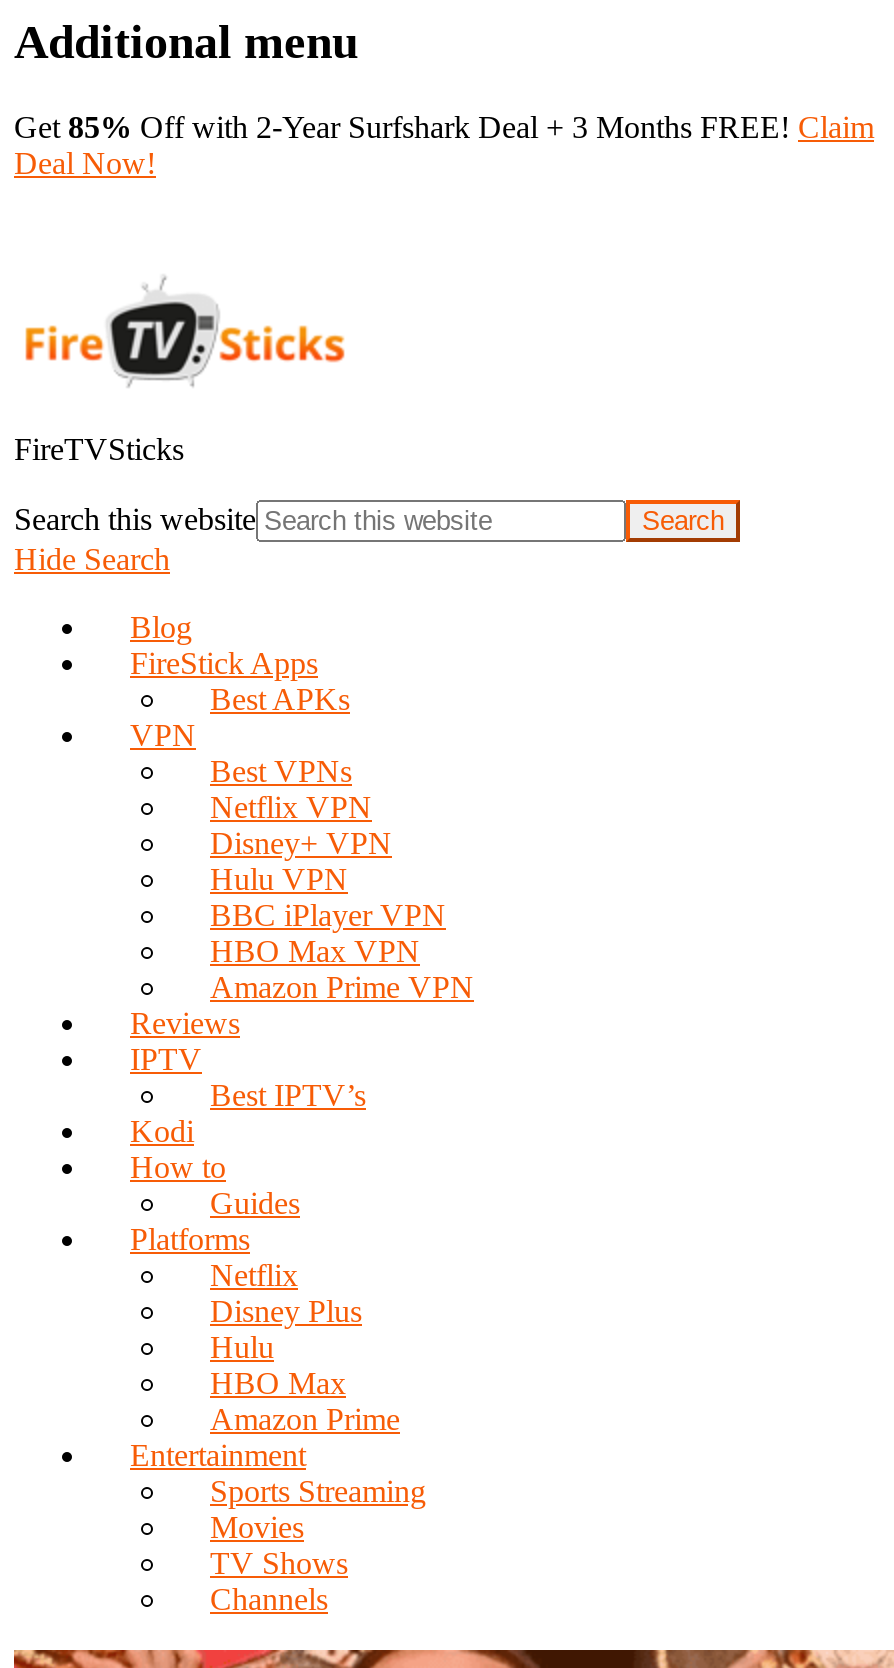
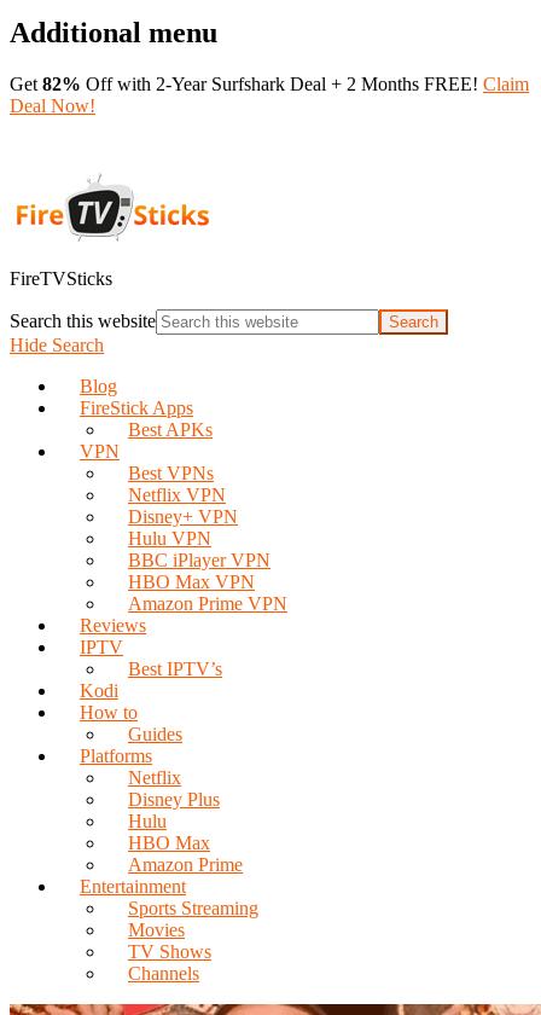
[14,110,874,144] Get 85% Off with 2-Year Surfshark Deal + 3 Months FREE! Claim -> [10,73,529,94] Get 82% Off with 2-Year Surfshark Deal + 2 Months FREE! Claim

